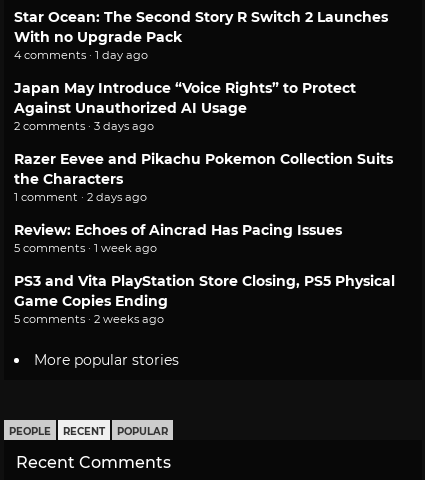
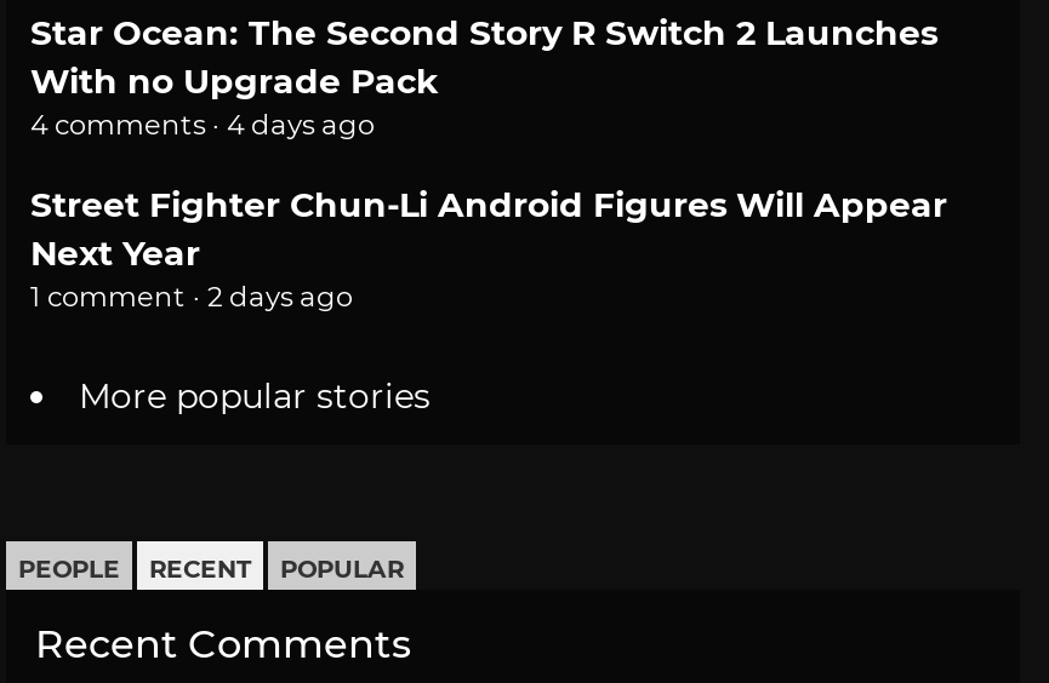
[14,48,393,188] 4 comments · 1 day ago | Japan May Introduce “Voice Rights” to Protect | Against Unauthorized AI Usage | 2 comments · 3 days ago | Razer Eevee and Pikachu Pokemon Collection Suits | the Characters -> [30,108,947,275] 4 comments · 4 days ago | Street Fighter Chun-Li Android Figures Will Appear | Next Year
[14,221,395,326] Review: Echoes of Aincrad Has Pacing Issues | 5 comments · 1 week ago | PS3 and Vita PlayStation Store Closing, PS5 Physical | Game Copies Ending | 5 comments · 2 weeks ago -> none

